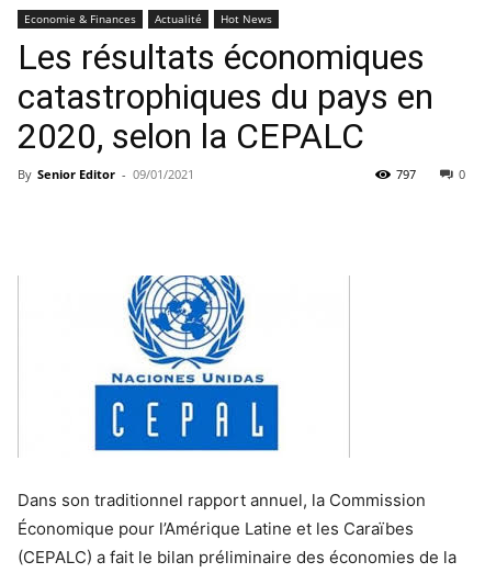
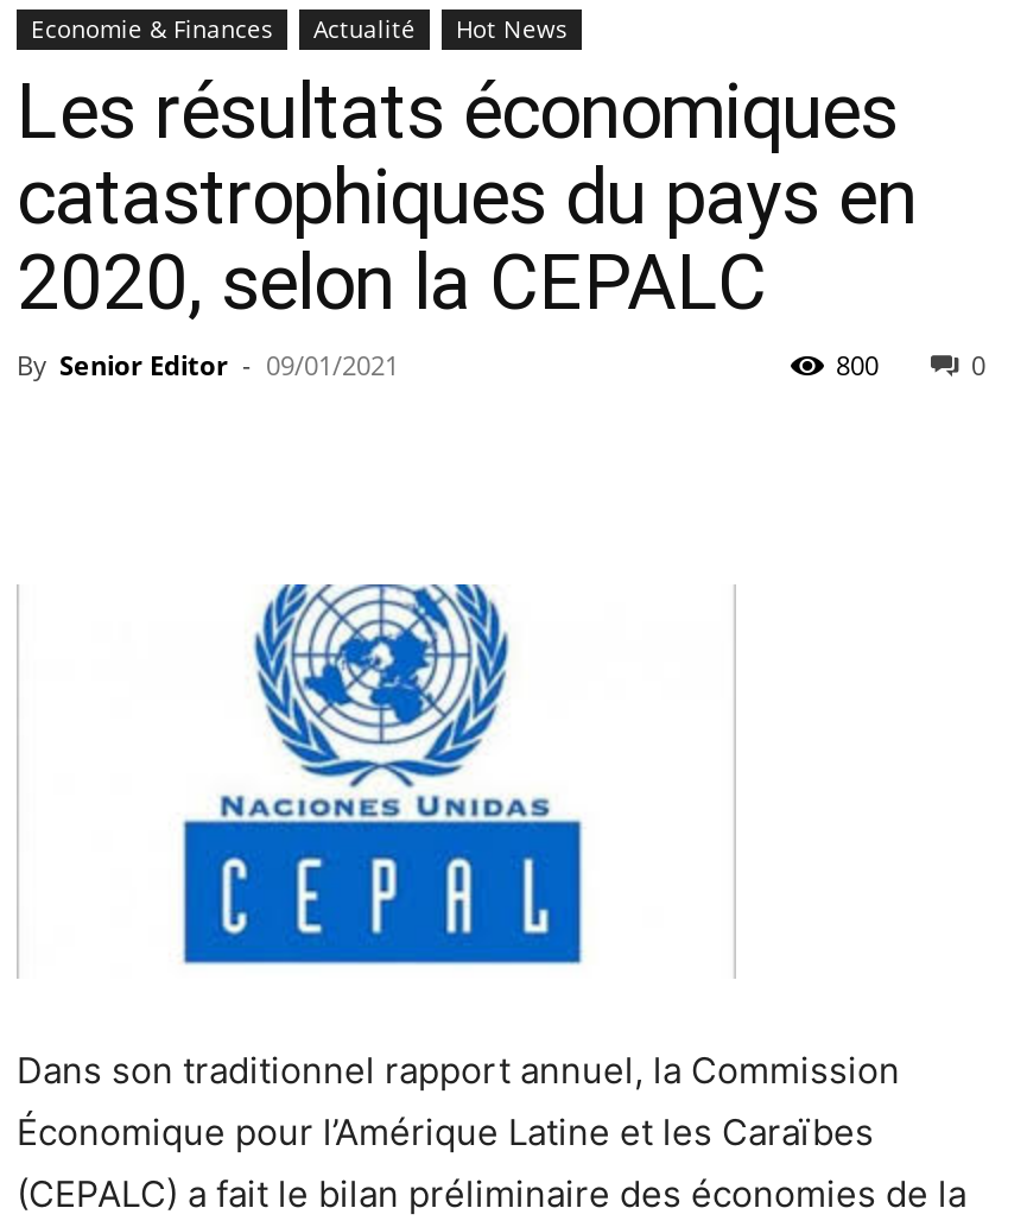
[396,166,416,182] 797 -> [836,347,879,382] 800

